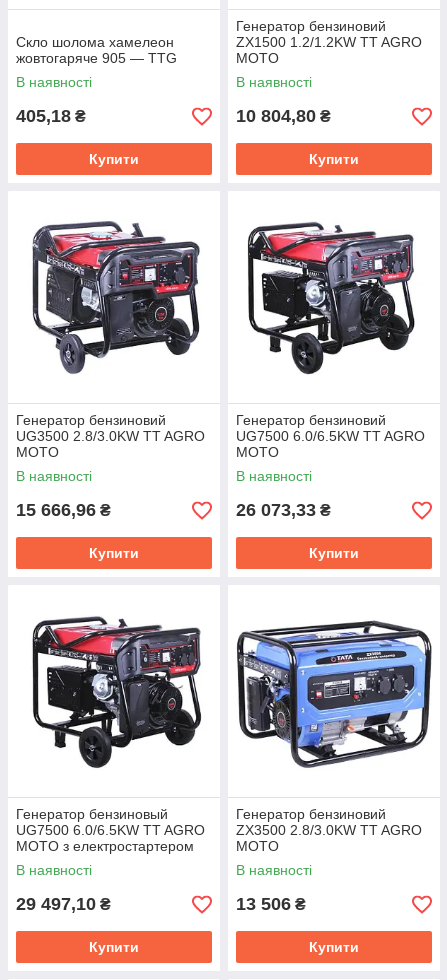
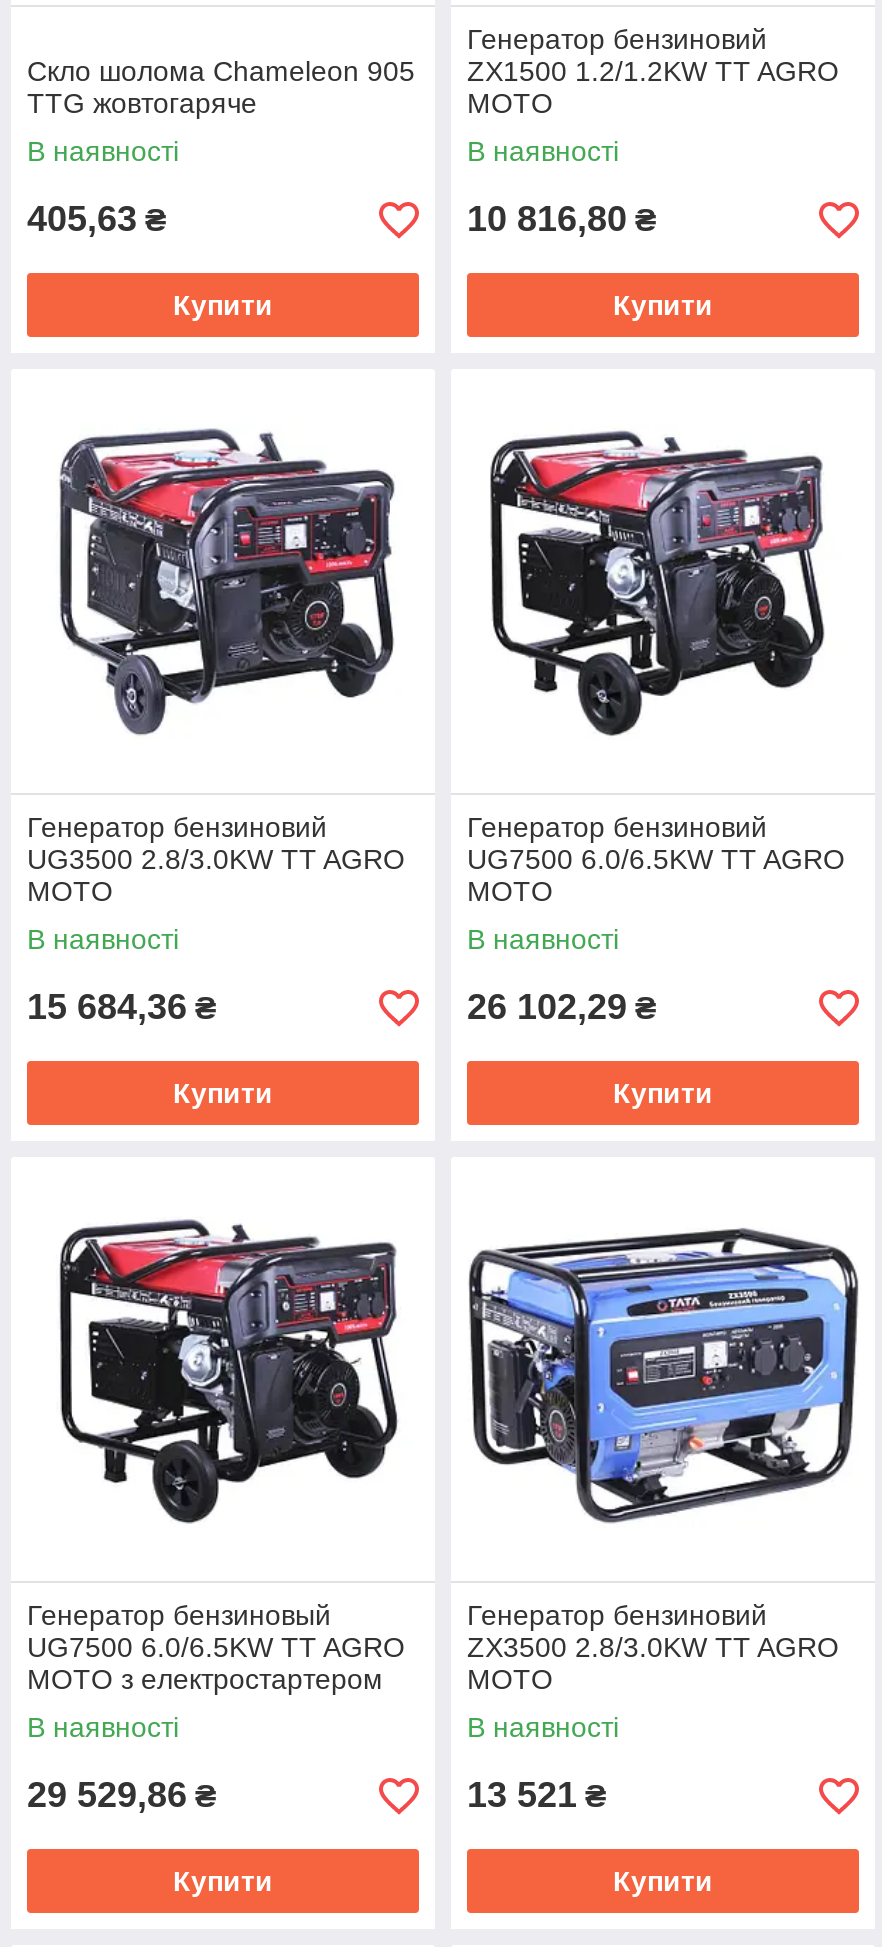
[16,34,177,66] Скло шолома хамелеон | жовтогаряче 905 — TTG -> [27,56,415,120] Скло шолома Chameleon 905 | TTG жовтогаряче
[16,106,86,126] 405,18 ₴ -> [27,200,167,240] 405,63 ₴
[236,106,331,126] 10 804,80 ₴ -> [467,200,657,240] 10 816,80 ₴
[16,500,111,520] 15 666,96 ₴ -> [27,988,217,1028] 15 684,36 ₴
[236,500,331,520] 26 073,33 ₴ -> [467,988,657,1028] 26 102,29 ₴
[16,894,111,914] 29 497,10 ₴ -> [27,1776,217,1816] 29 529,86 ₴
[236,894,306,914] 13 506 ₴ -> [467,1776,607,1816] 13 521 ₴

